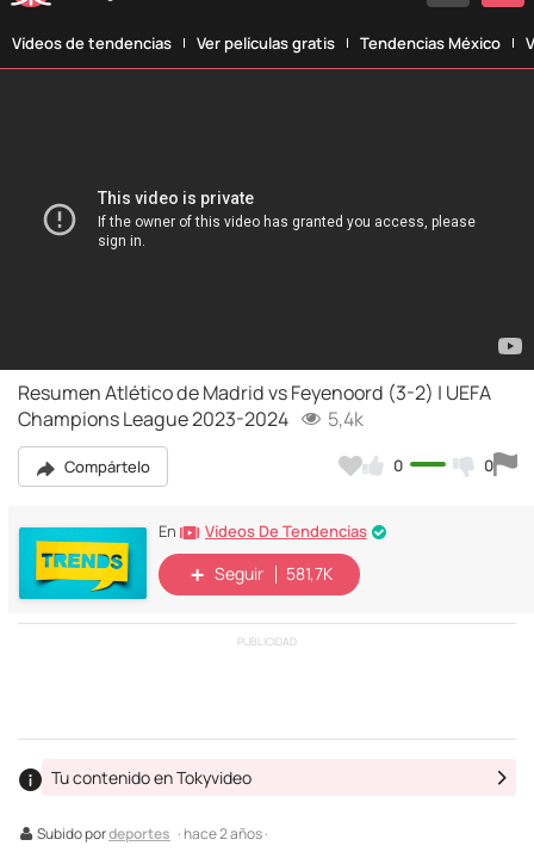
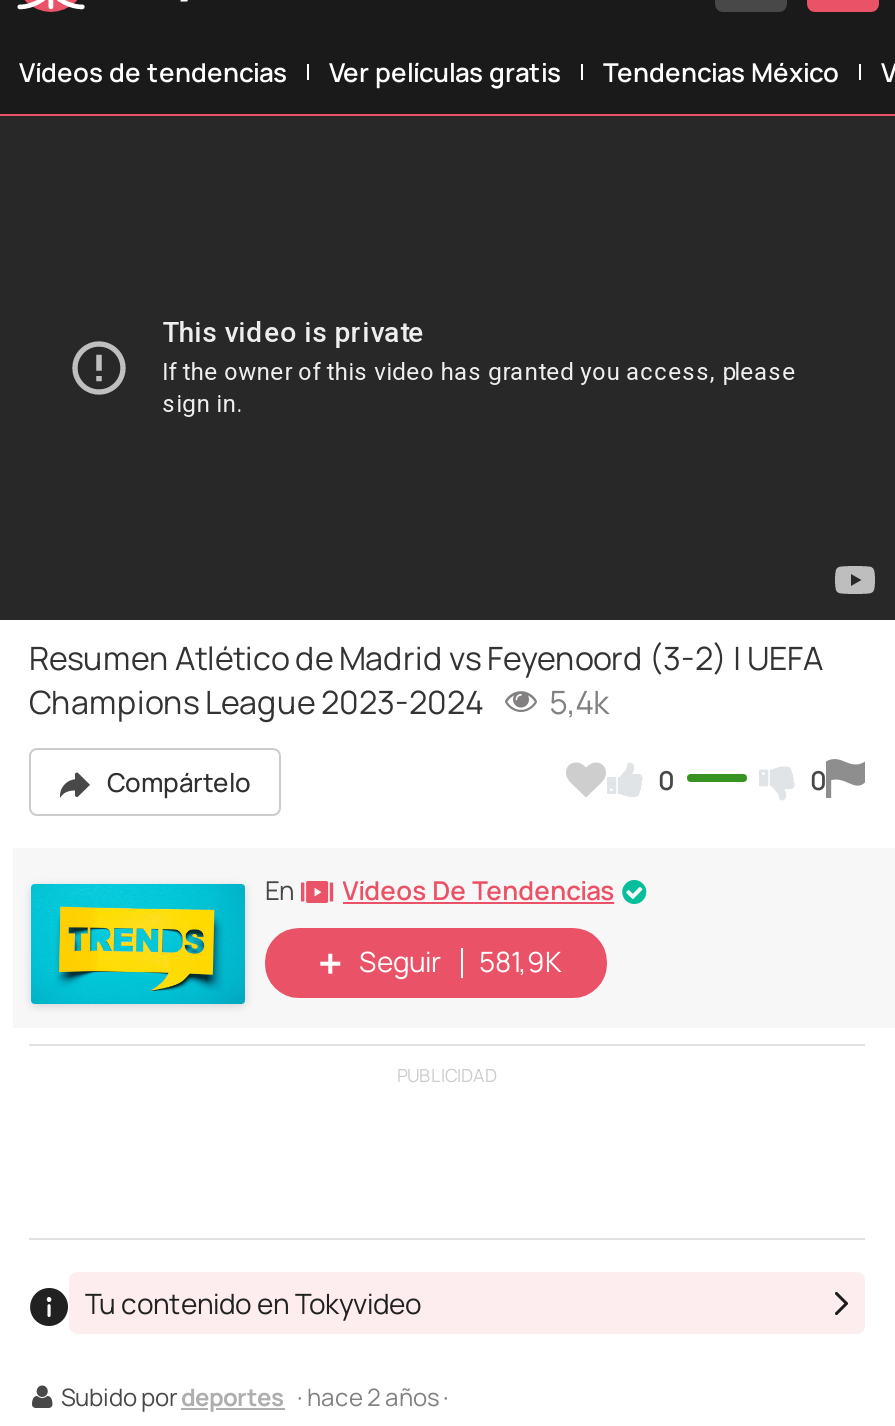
[215,563,333,585] Seguir 581,7K -> [359,943,561,981] Seguir 581,9K

